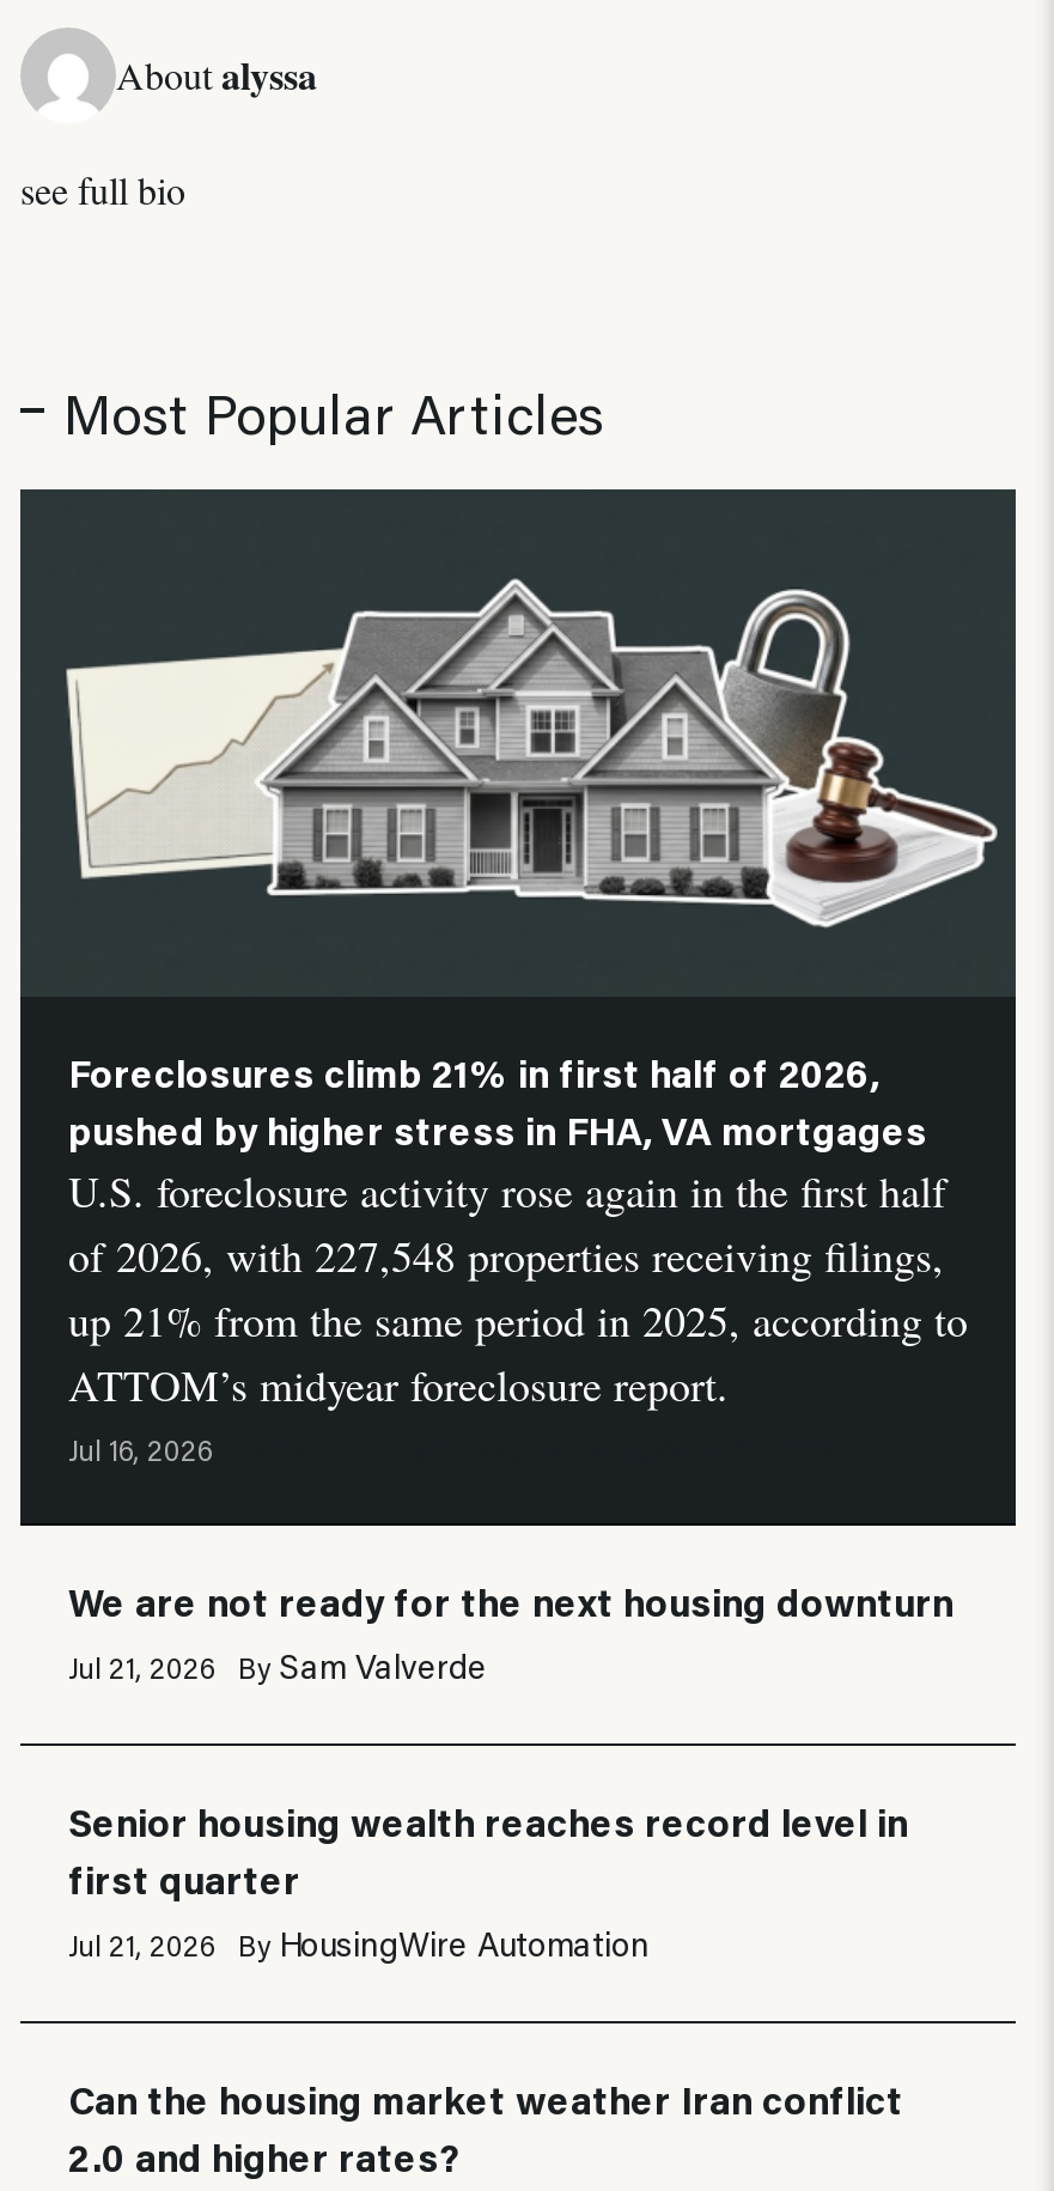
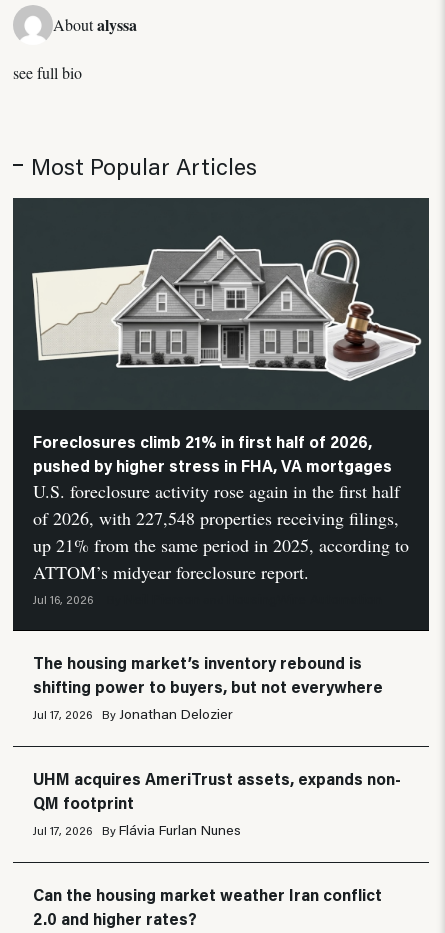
[68,1575,963,1688] We are not ready for the next housing downturn | Jul 21, 2026 | By Sam Valverde -> [33,652,387,723] The housing market’s inventory rebound is | shifting power to buyers, but not everywhere | Jul 17, 2026 | By Jonathan Delozier
[68,1796,908,1966] Senior housing wealth reaches record level in | first quarter | Jul 21, 2026 | By HousingWire Automation -> [33,768,401,839] UHM acquires AmeriTrust assets, expands non- | QM footprint | Jul 17, 2026 | By Flávia Furlan Nunes

